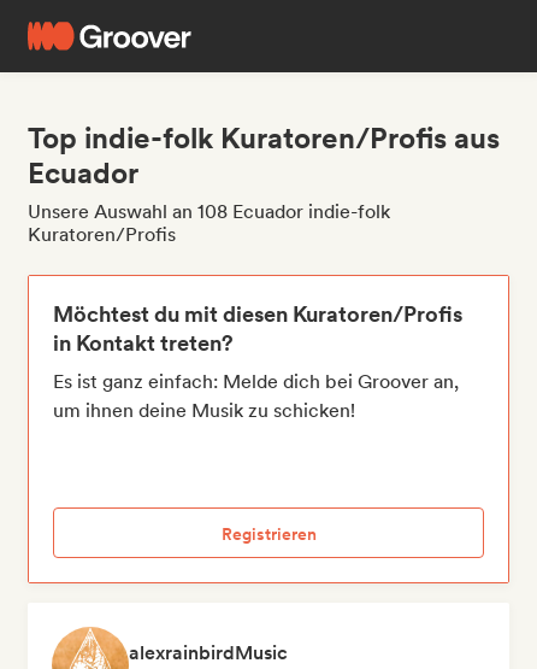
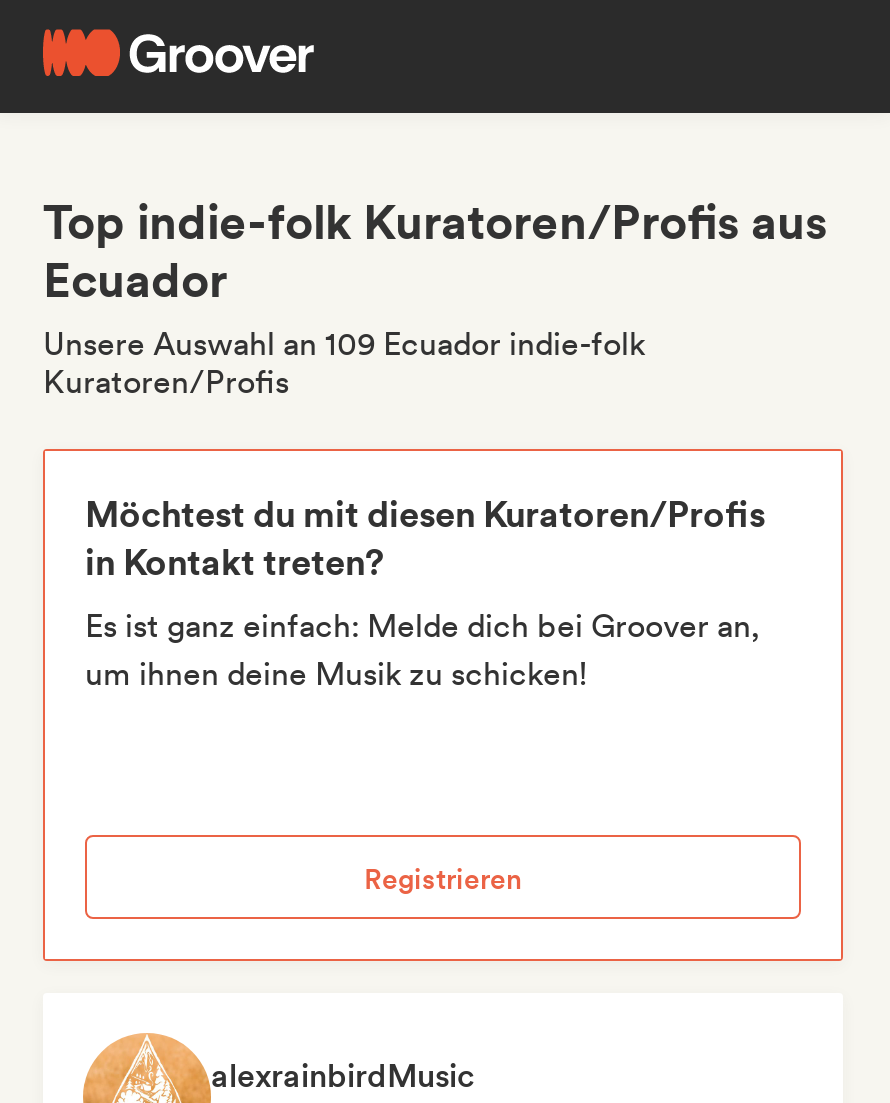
[28,200,390,223] Unsere Auswahl an 108 Ecuador indie-folk -> [43,325,645,363] Unsere Auswahl an 109 Ecuador indie-folk

